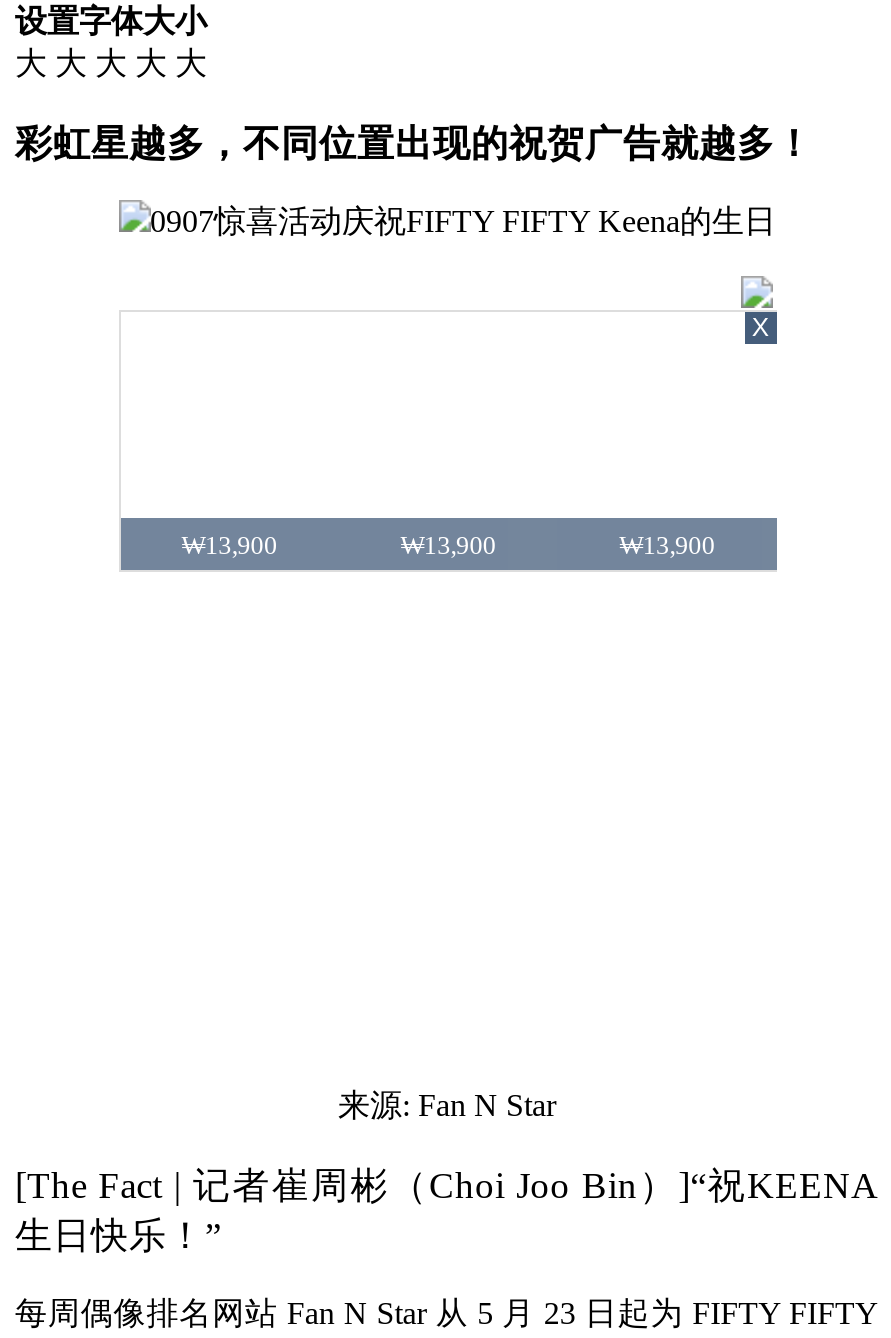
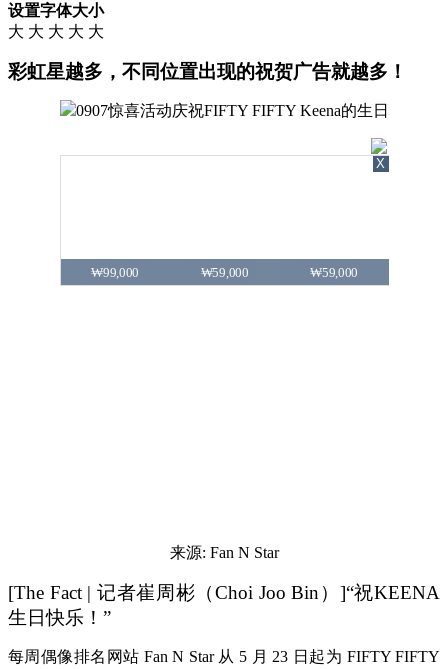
[182,530,277,560] ₩13,900 -> [91,265,139,280] ₩99,000
[400,530,496,560] ₩13,900 -> [201,265,249,280] ₩59,000
[619,530,715,560] ₩13,900 -> [310,265,358,280] ₩59,000

